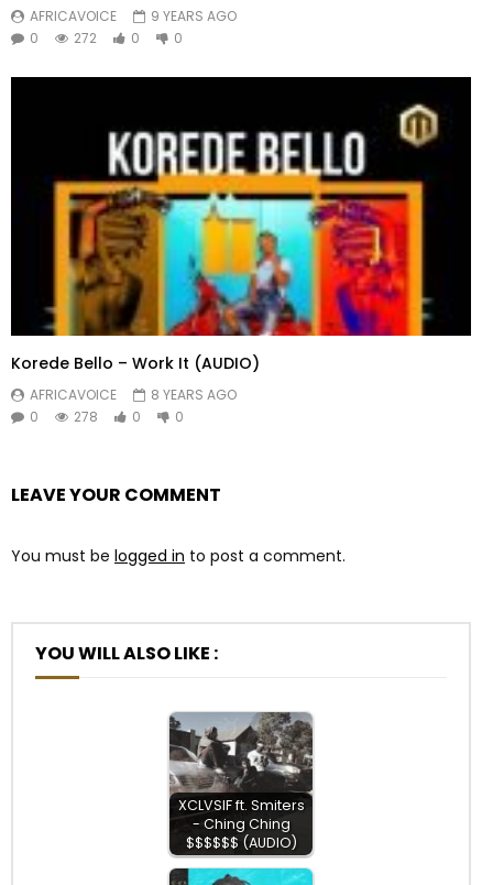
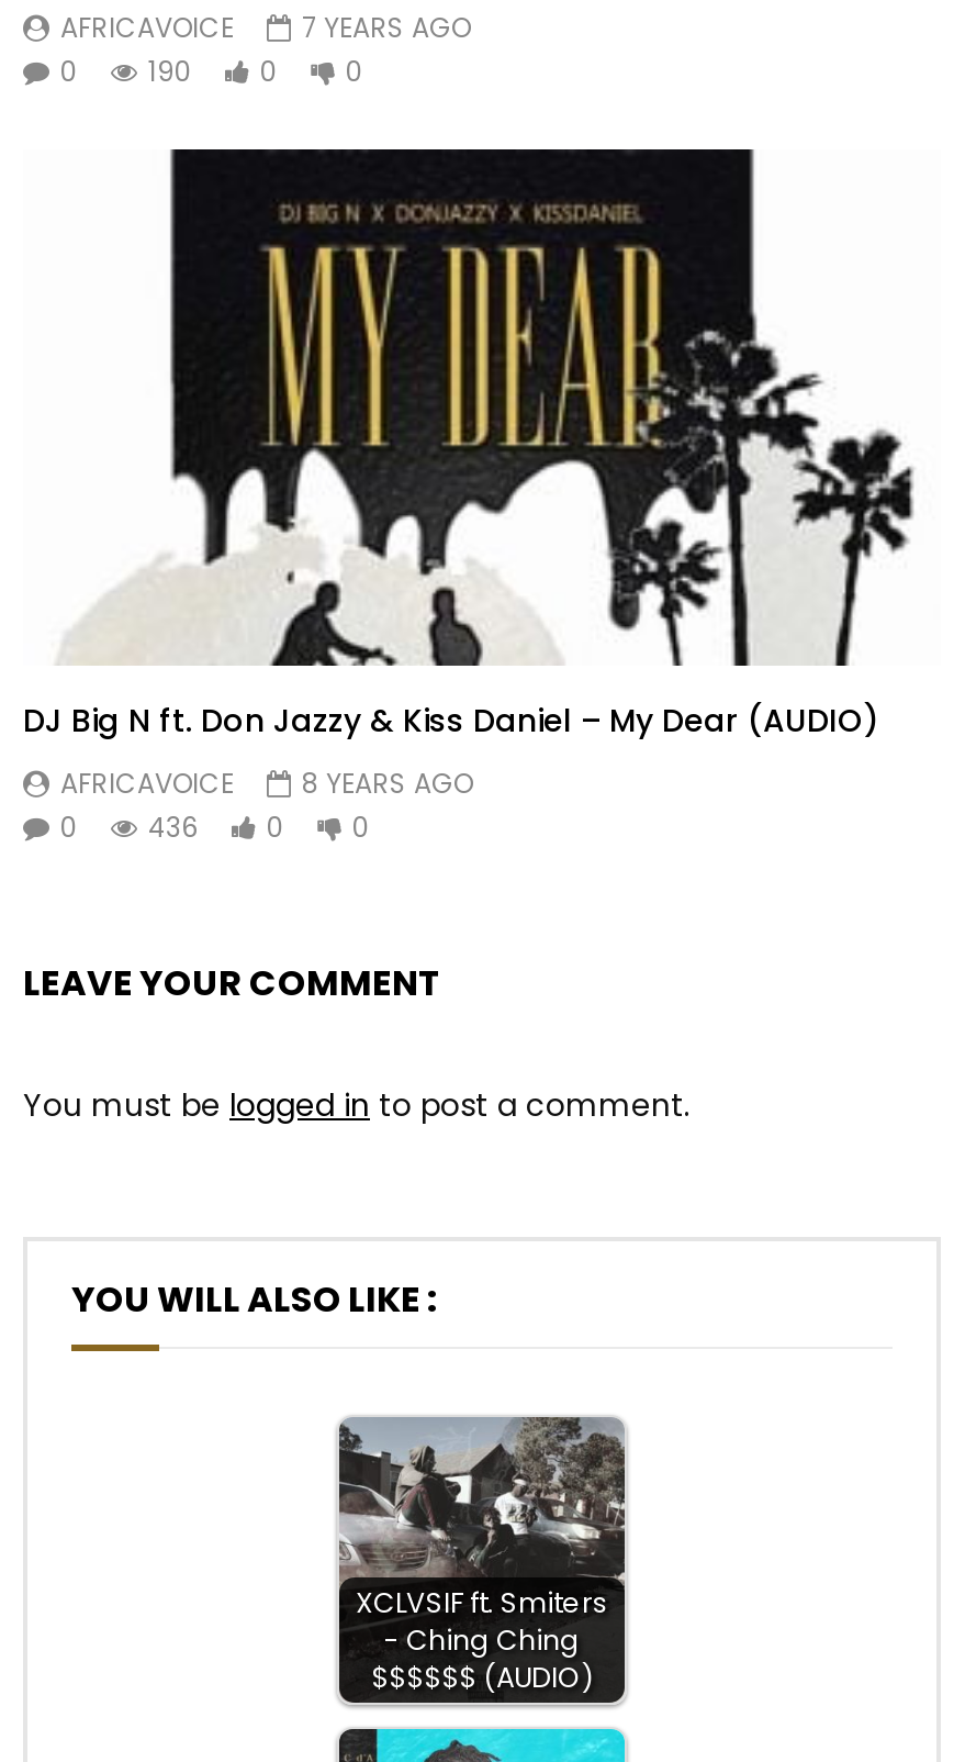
[30,7,237,25] AFRICAVOICE 9 YEARS AGO -> [60,9,471,46] AFRICAVOICE 7 YEARS AGO
[30,29,183,47] 0 272 0 0 -> [60,53,363,90] 0 190 0 0
[10,76,472,374] [image] | Korede Bello – Work It (AUDIO) -> [23,147,941,743] [image] | DJ Big N ft. Don Jazzy & Kiss Daniel – My Dear (AUDIO)
[30,407,184,426] 0 278 0 0 -> [60,809,370,846] 0 436 0 0

